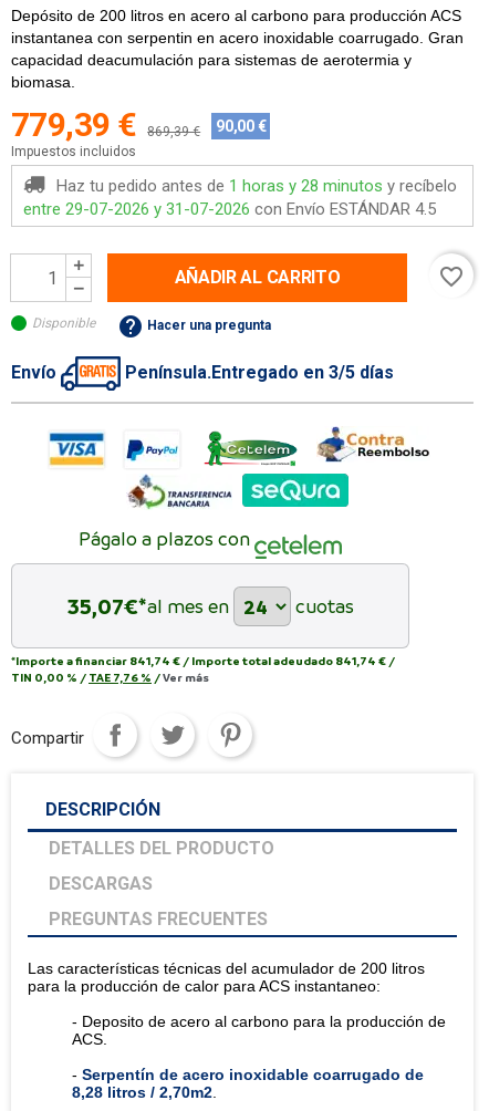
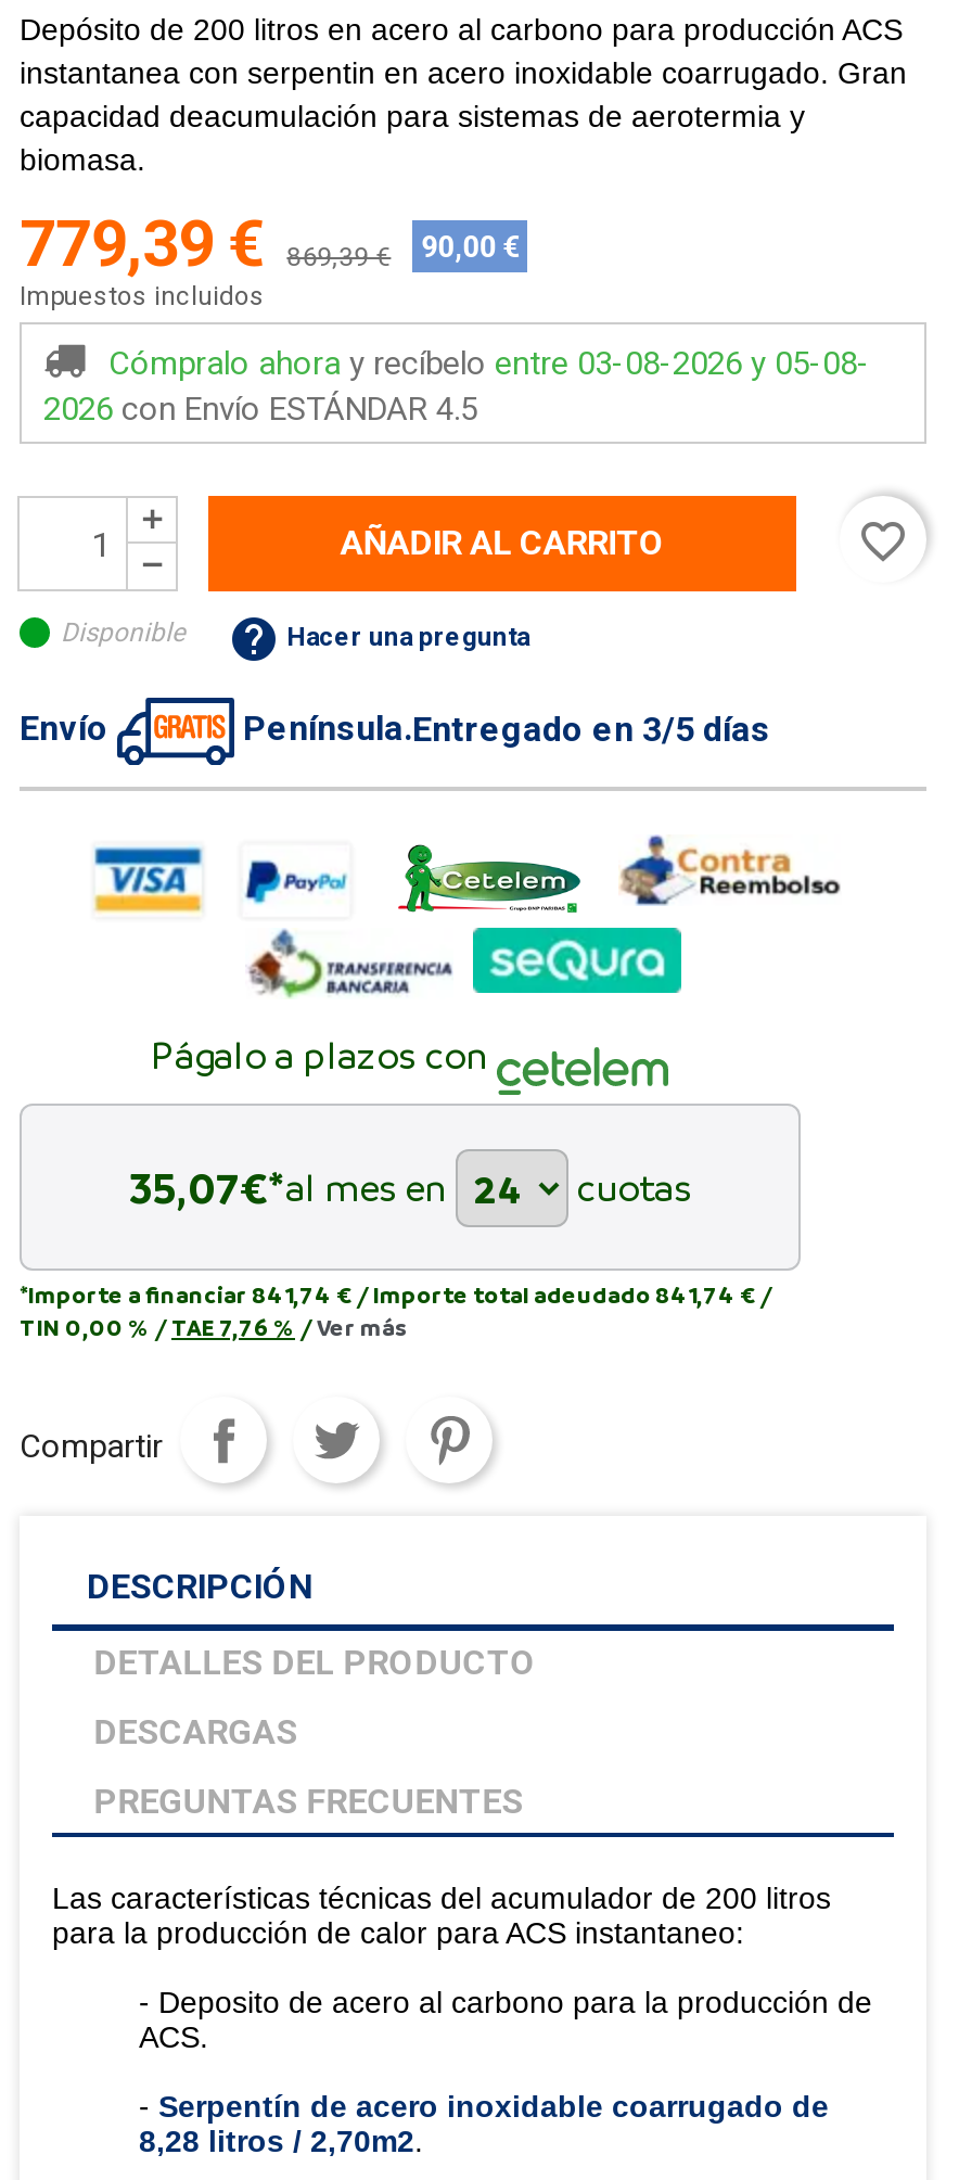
[23,176,457,219] Haz tu pedido antes de 1 horas y 28 minutos y recíbelo | entre 29-07-2026 y 31-07-2026 con Envío ESTÁNDAR 4.5 -> [43,344,870,429] Cómpralo ahora y recíbelo entre 03-08-2026 y 05-08- | 2026 con Envío ESTÁNDAR 4.5

